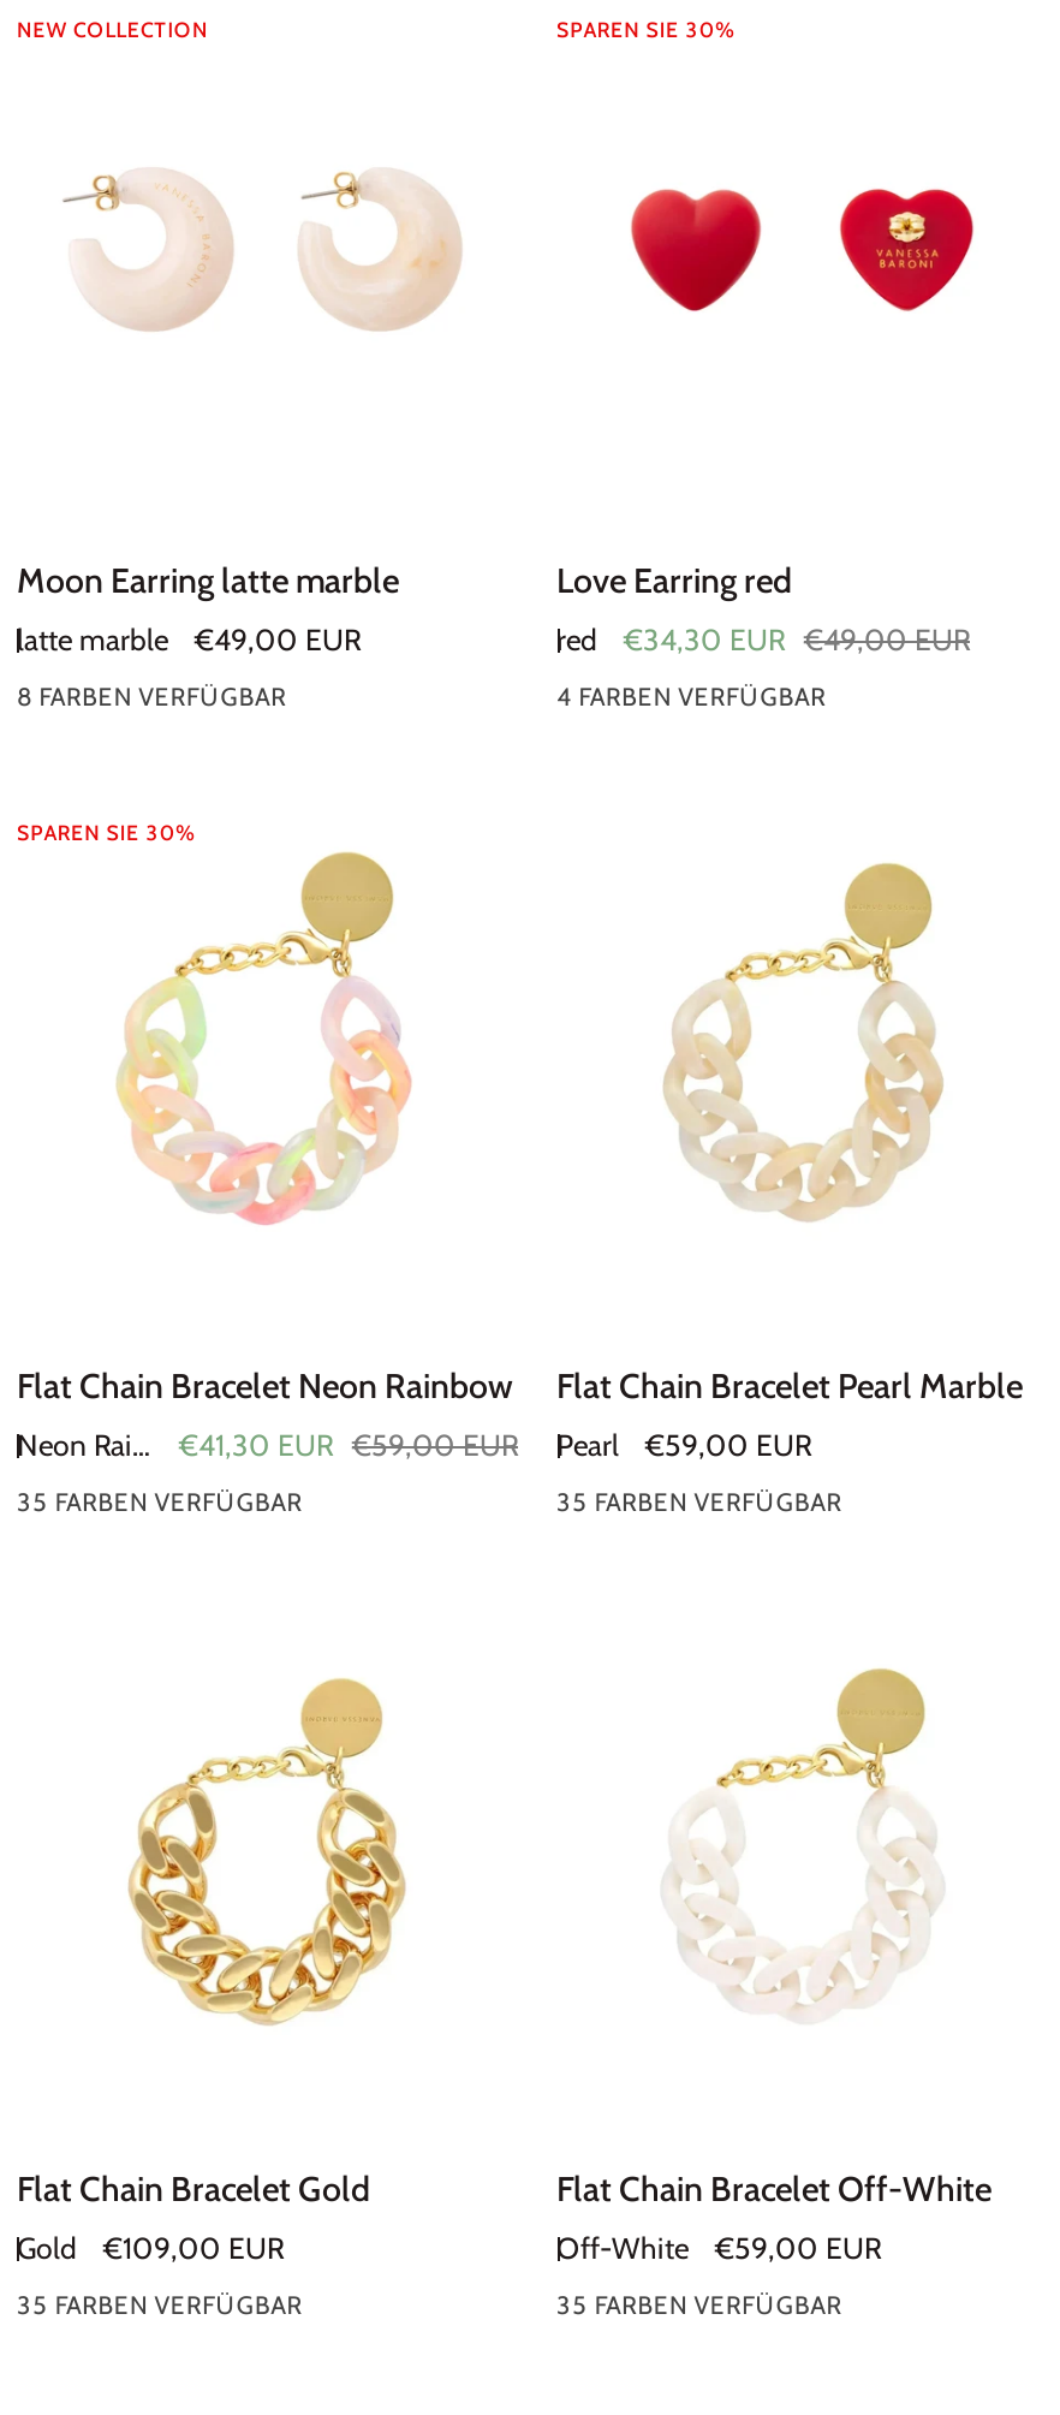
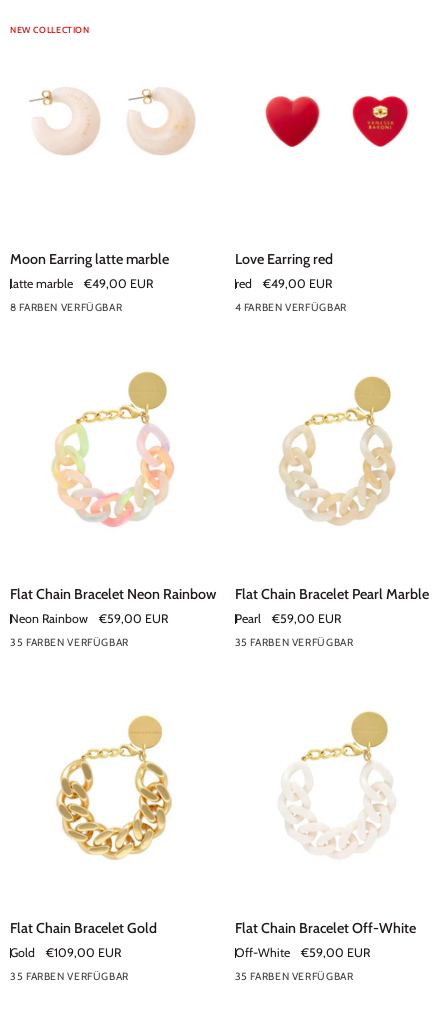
[556,17,736,41] SPAREN SIE 30% -> none
[624,621,970,658] €34,30 EUR €49,00 EUR -> [262,276,331,291] €49,00 EUR
[17,821,196,845] SPAREN SIE 30% -> none
[179,1426,518,1462] €41,30 EUR €59,00 EUR -> [99,611,168,626] €59,00 EUR

